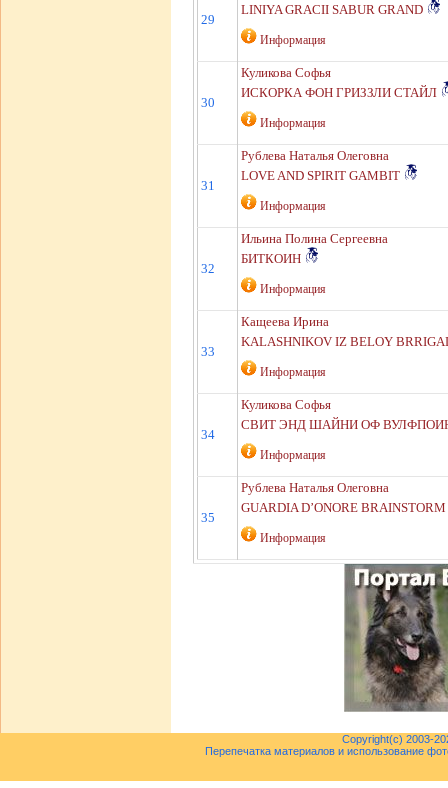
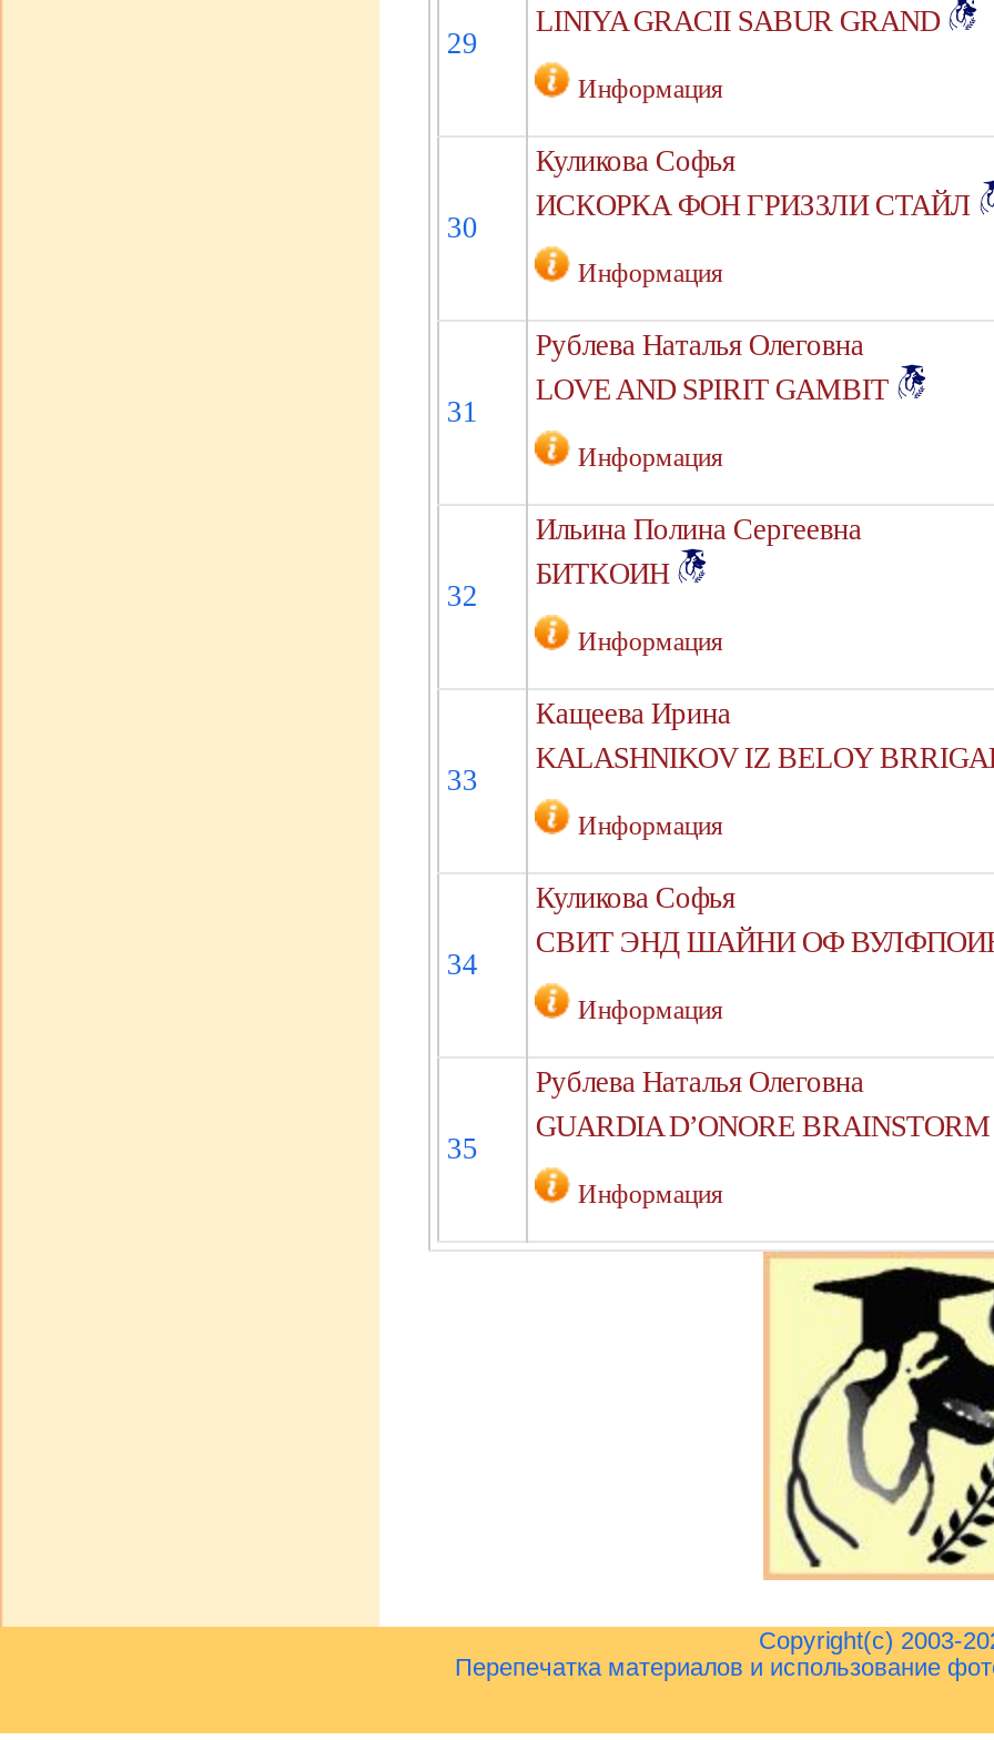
[343,563,445,713] [image] -> [763,1250,987,1580] [image]

